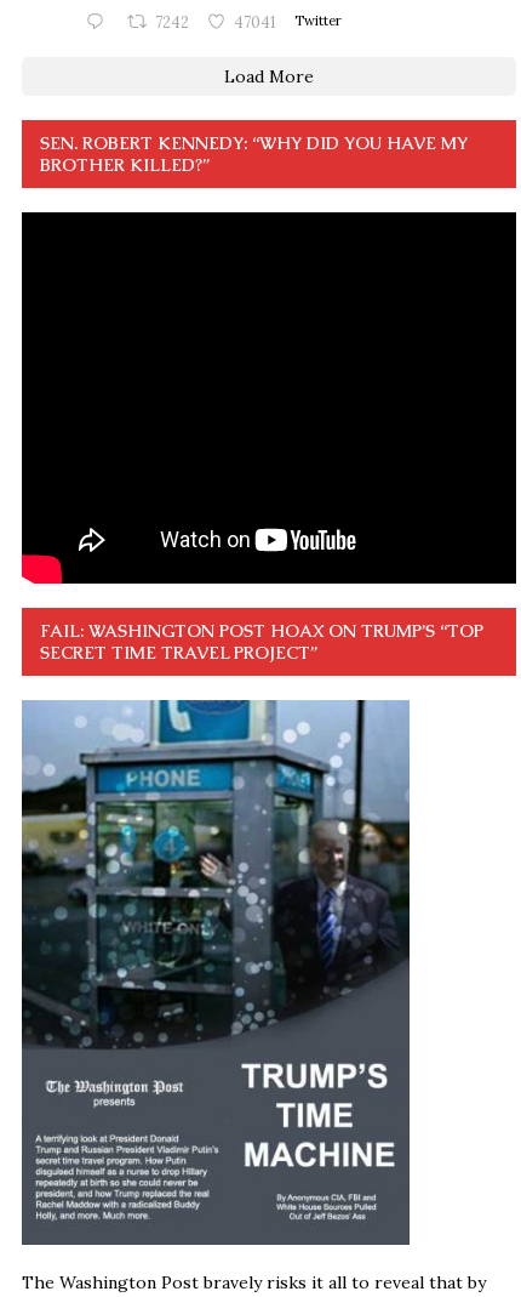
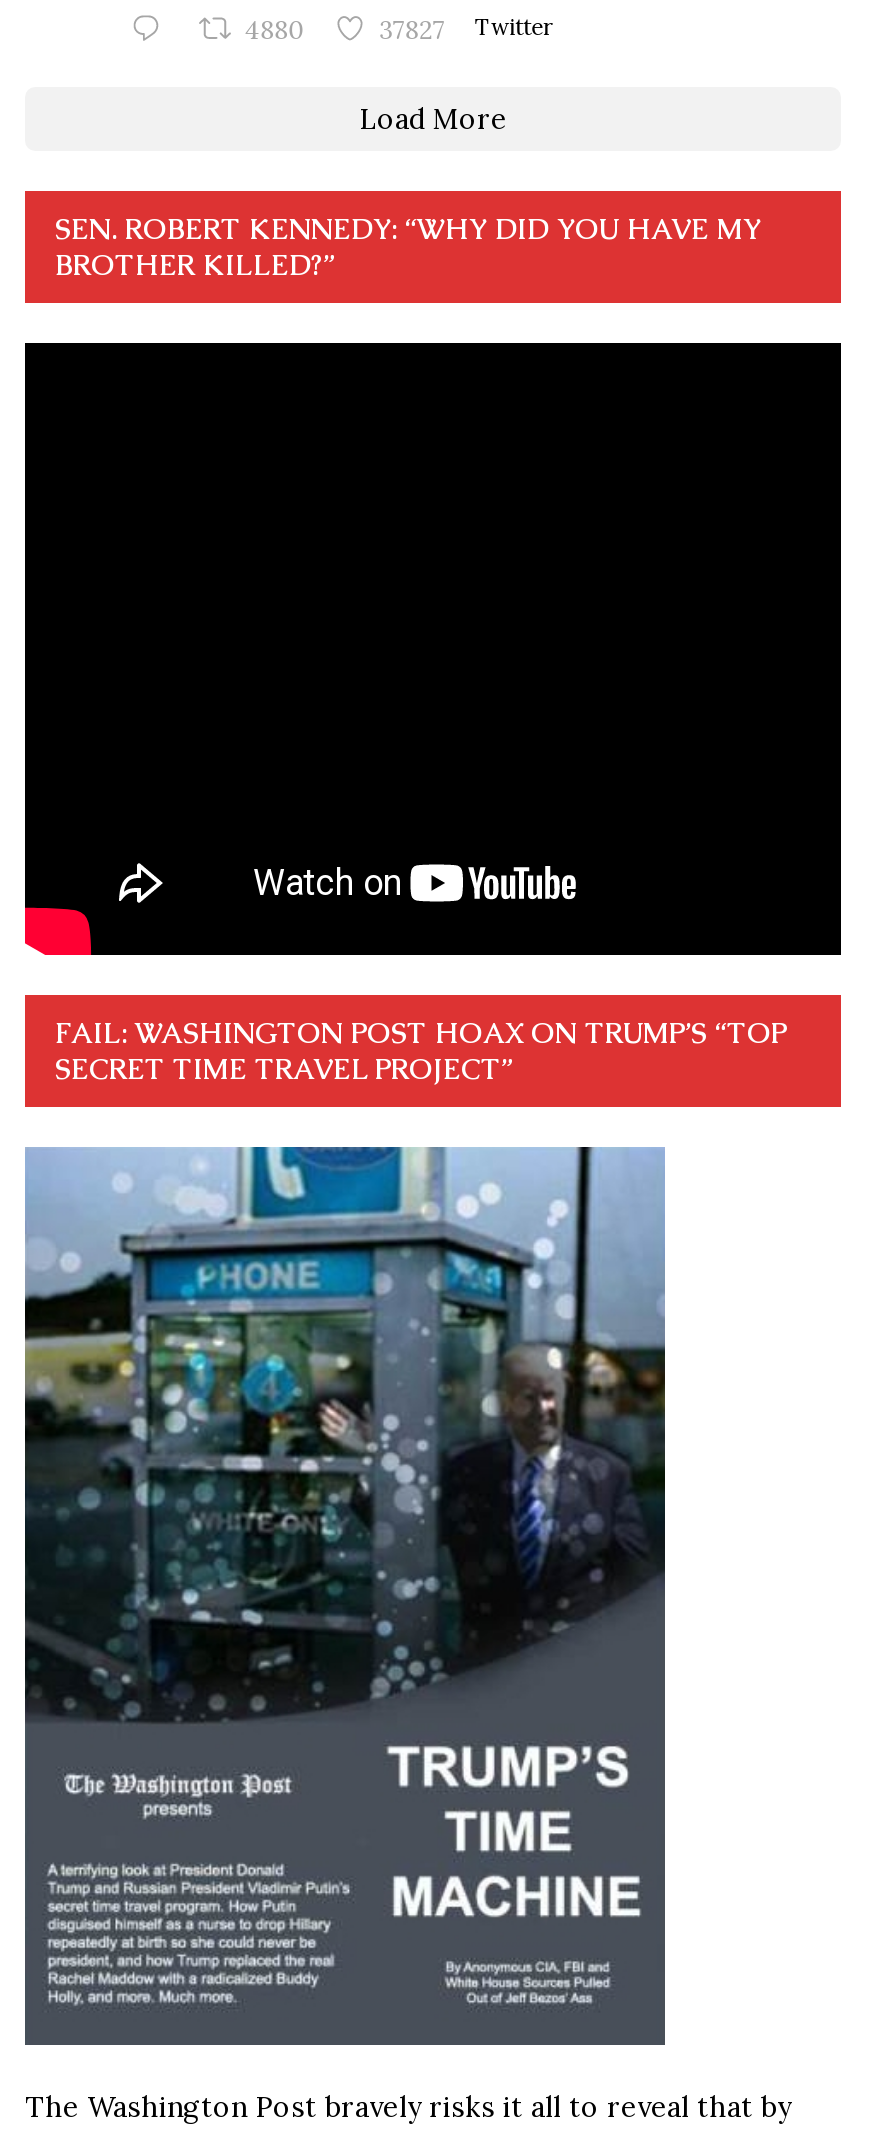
[155,12,276,31] 7242 | 47041 -> [245,13,445,45] 4880 | 37827

